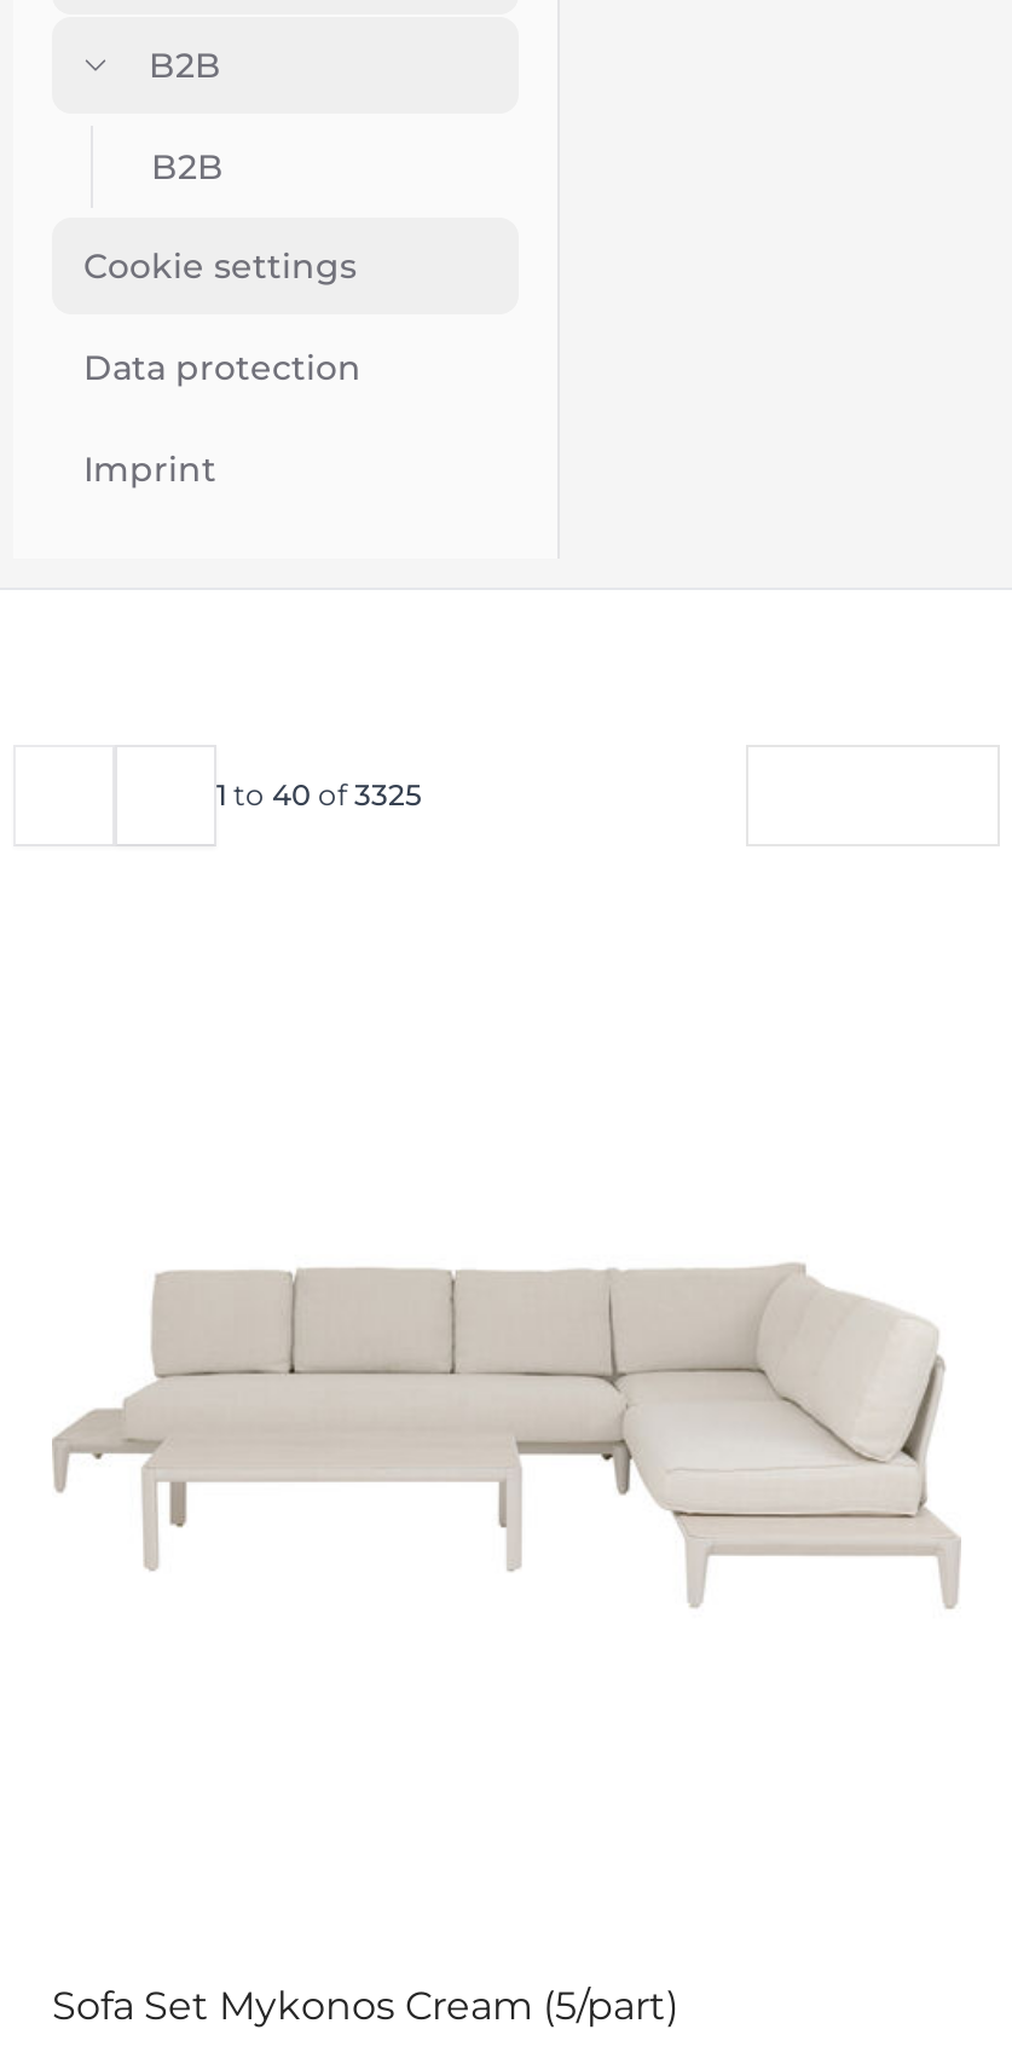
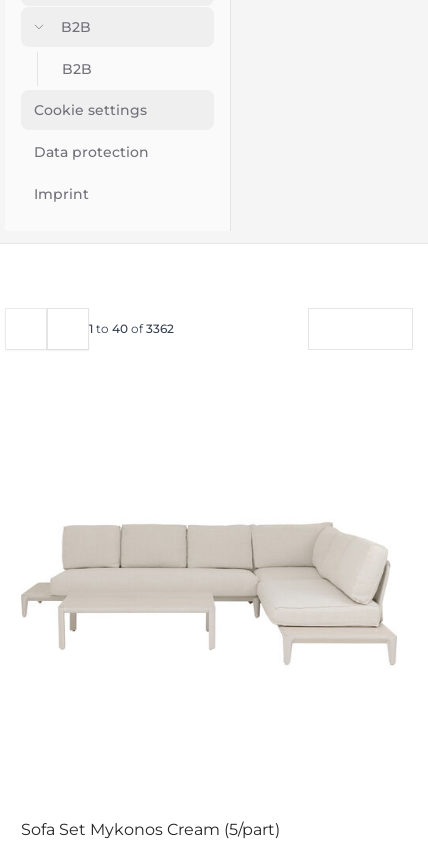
[216,776,422,813] 1 to 40 of3325 -> [89,321,174,336] 1 to 40 of3362

